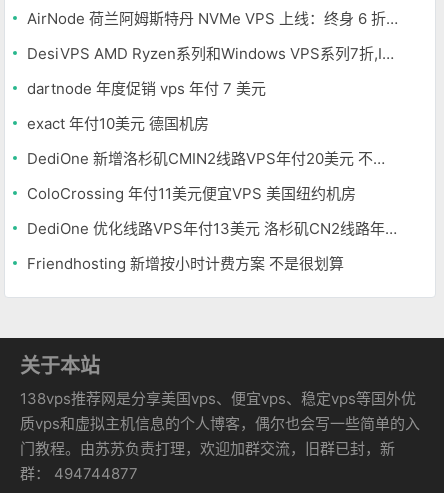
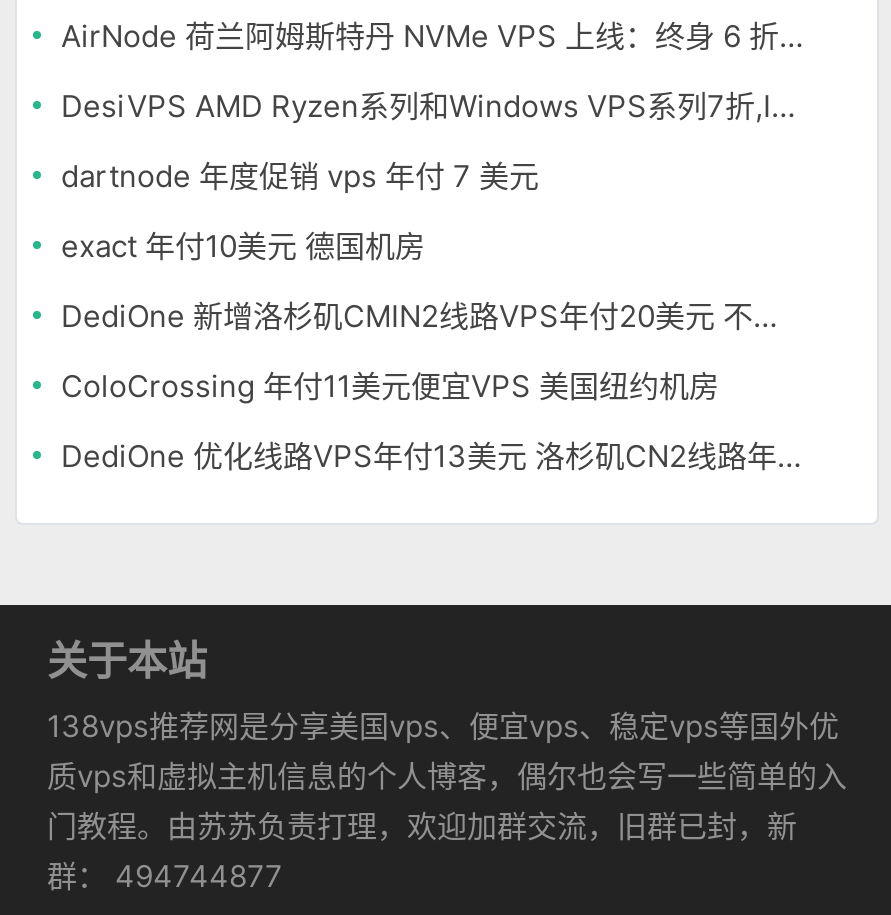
[27,254,344,273] Friendhosting 新增按小时计费方案 不是很划算 -> none

